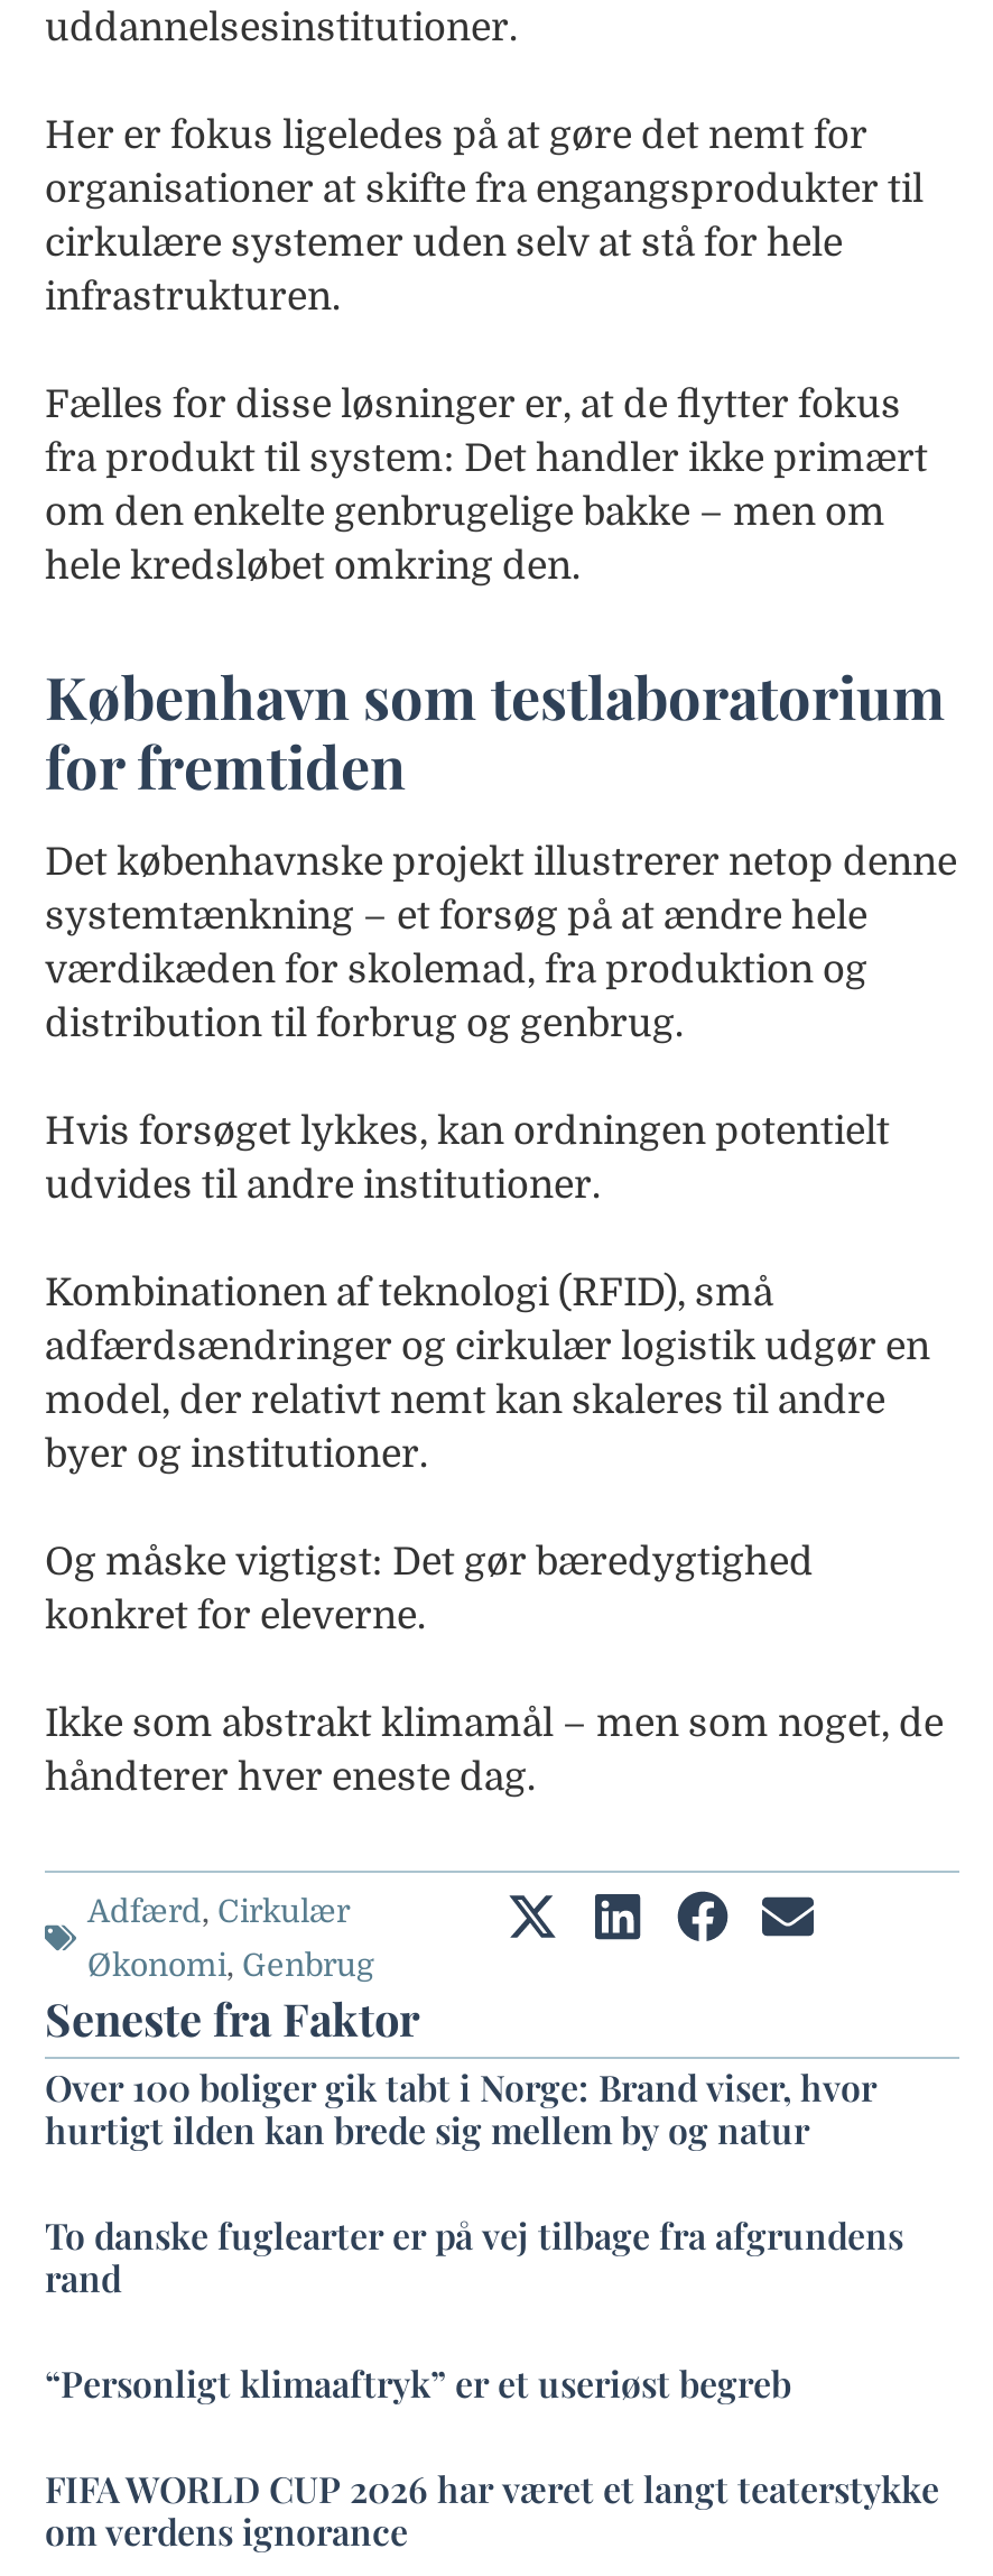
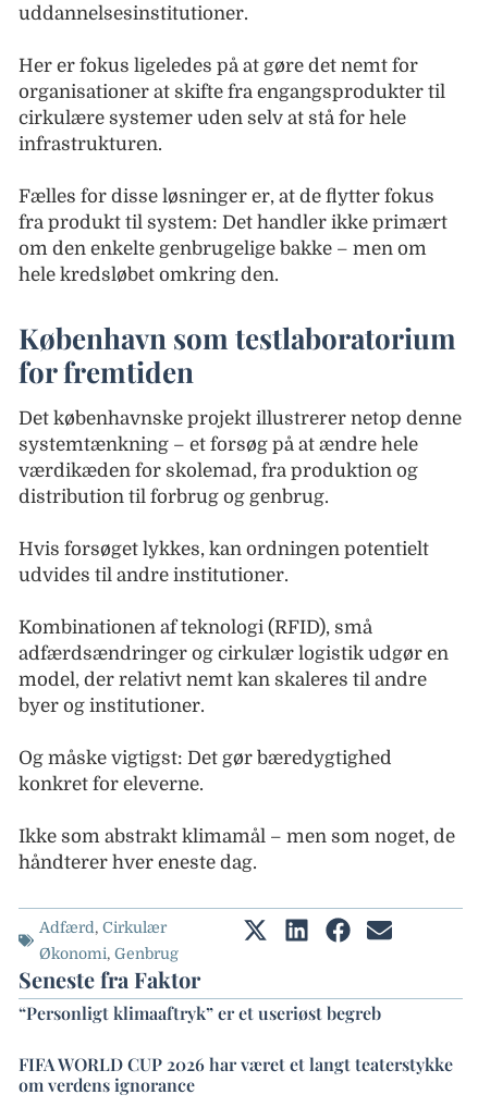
[45,2063,903,2301] Over 100 boliger gik tabt i Norge: Brand viser, hvor | hurtigt ilden kan brede sig mellem by og natur | To danske fuglearter er på vej tilbage fra afgrundens | rand -> none

